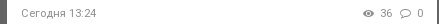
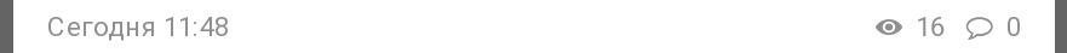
[21,7,395,20] Сегодня 13:24 | 36 -> [47,12,952,43] Сегодня 11:48 | 16

